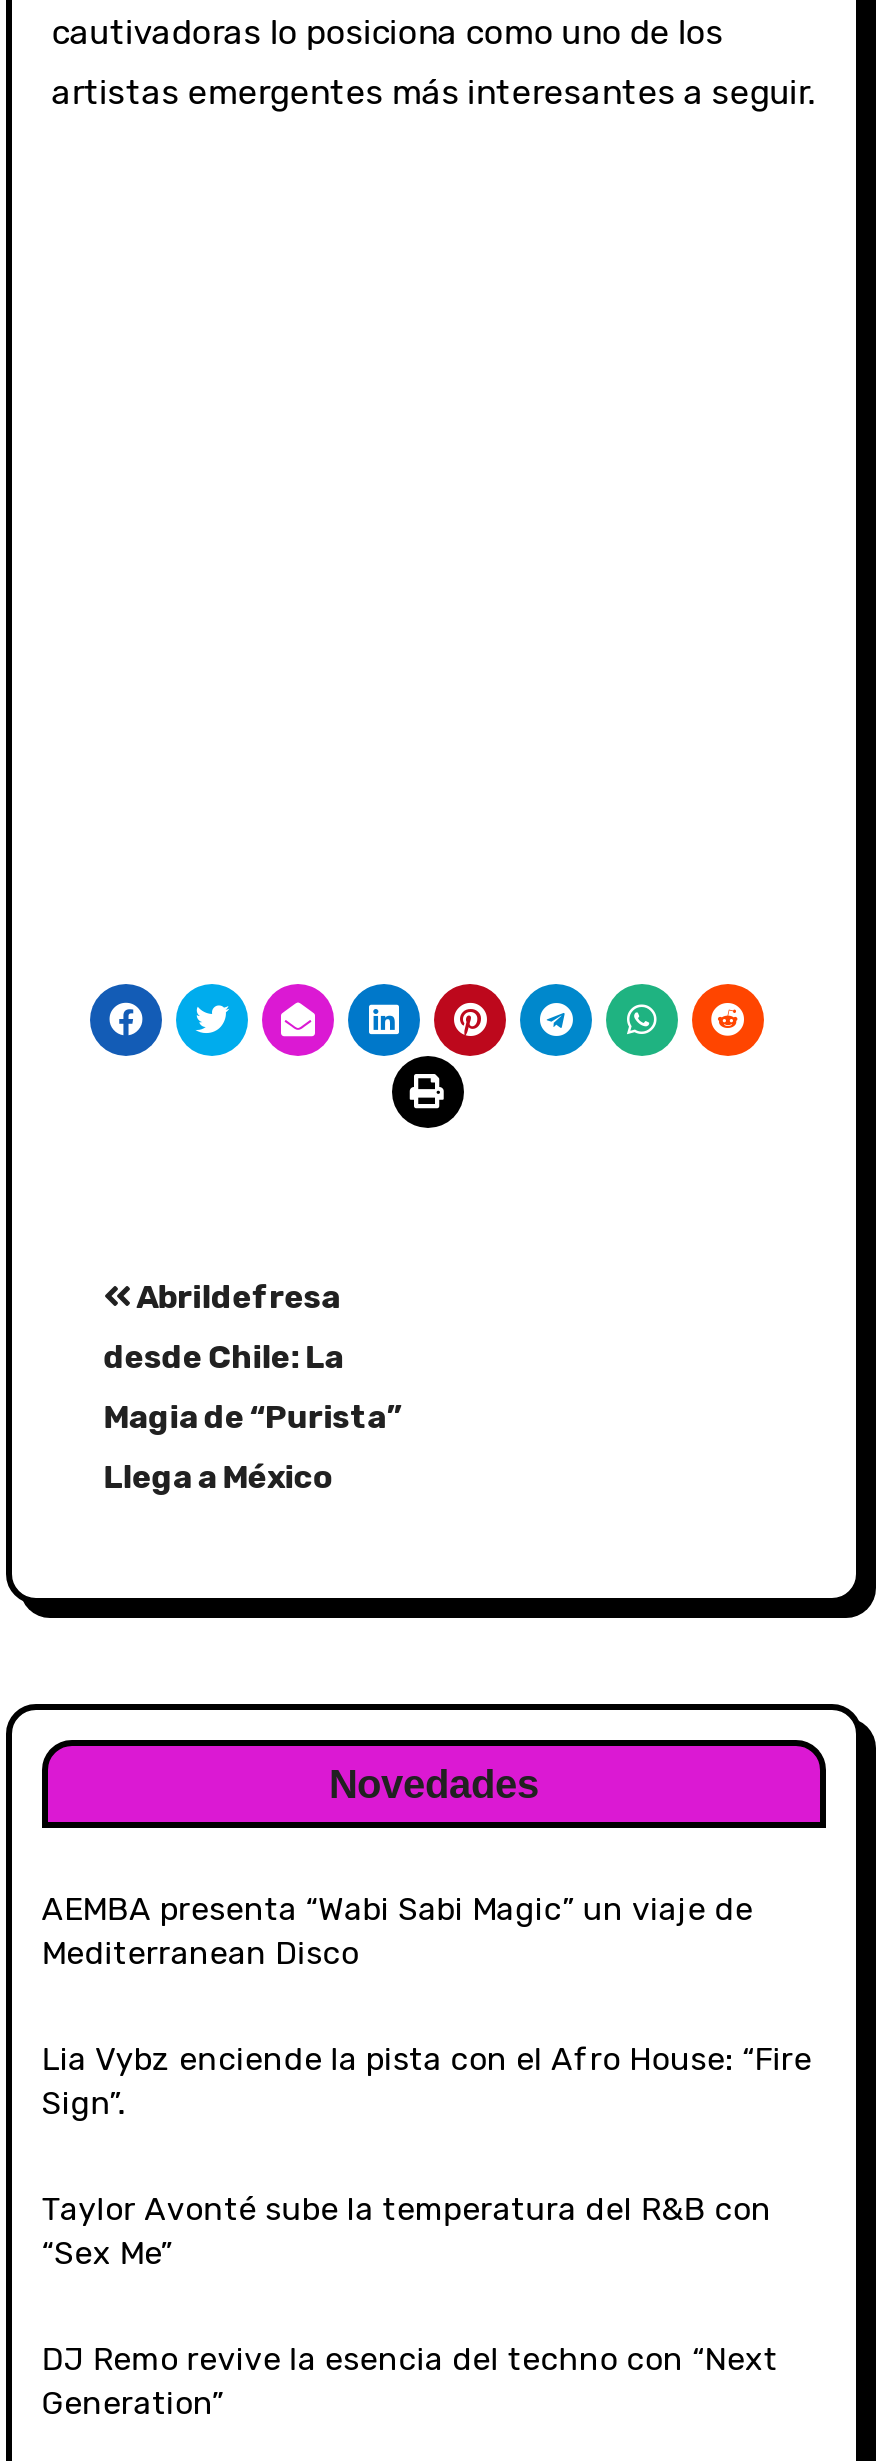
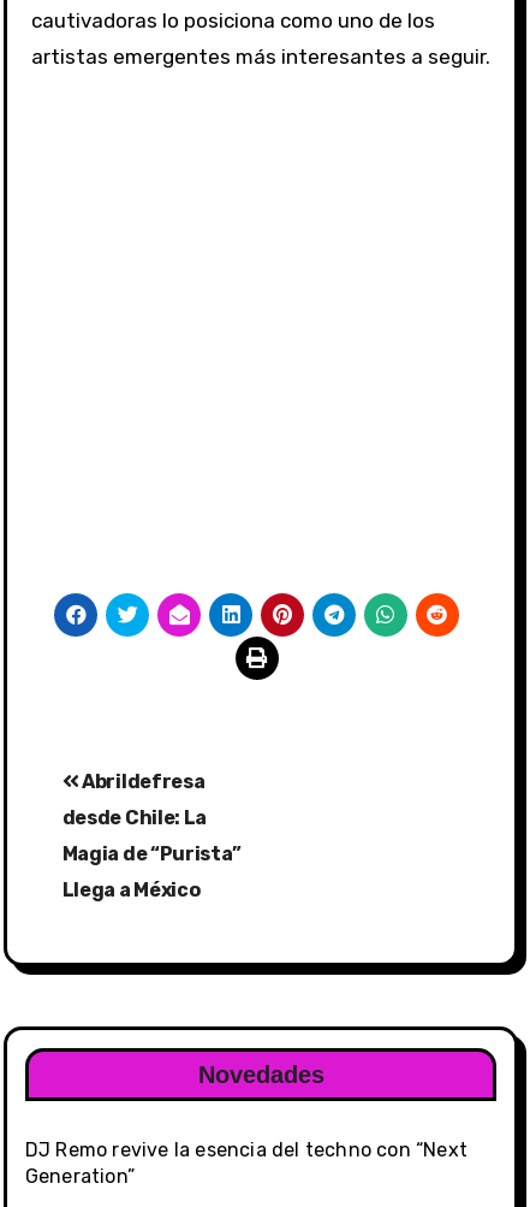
[42,1890,812,2272] AEMBA presenta “Wabi Sabi Magic” un viaje de | Mediterranean Disco | Lia Vybz enciende la pista con el Afro House: “Fire | Sign”. | Taylor Avonté sube la temperatura del R&B con | “Sex Me” -> none

